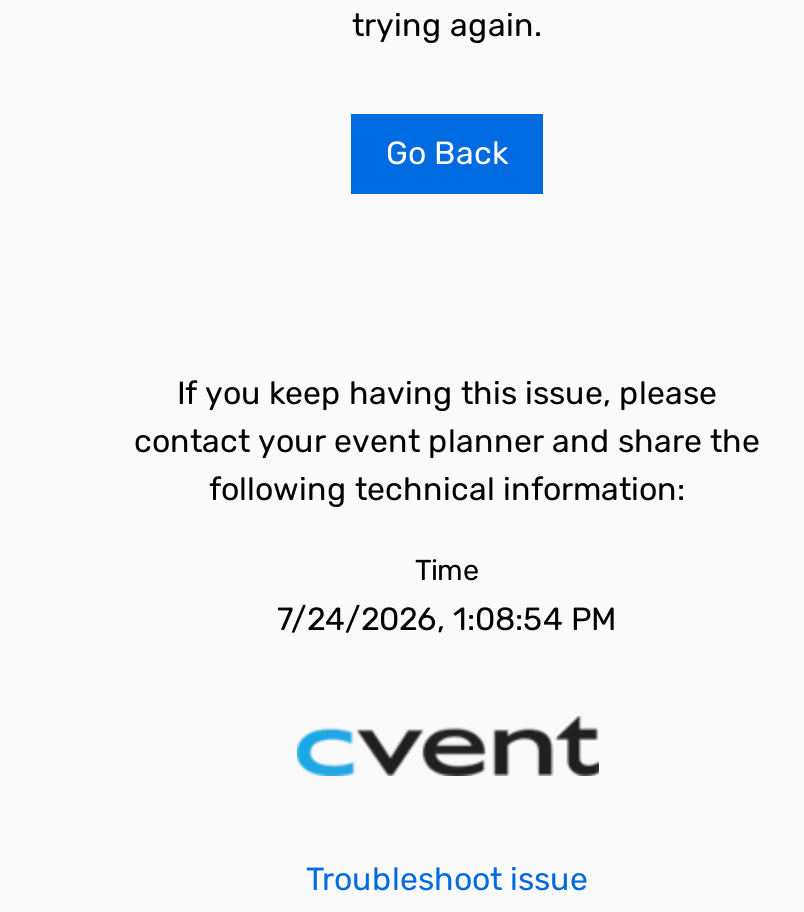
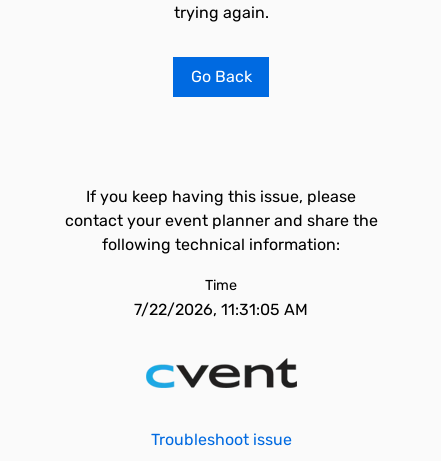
[277,600,617,638] 7/24/2026, 1:08:54 PM -> [134,300,308,319] 7/22/2026, 11:31:05 AM

